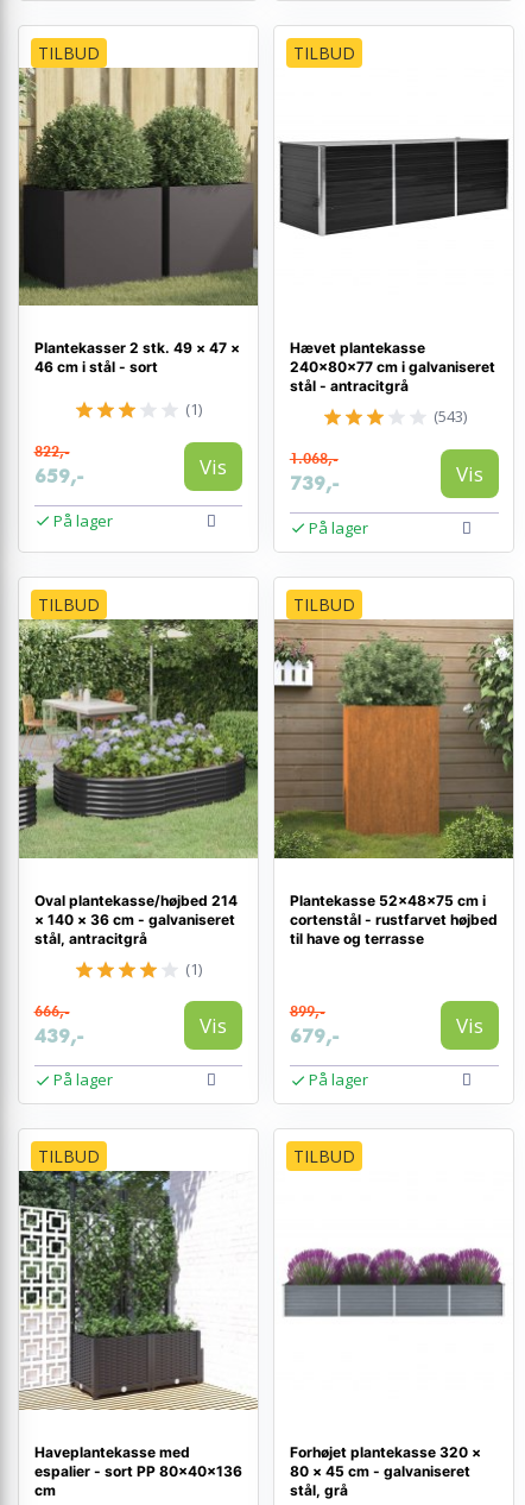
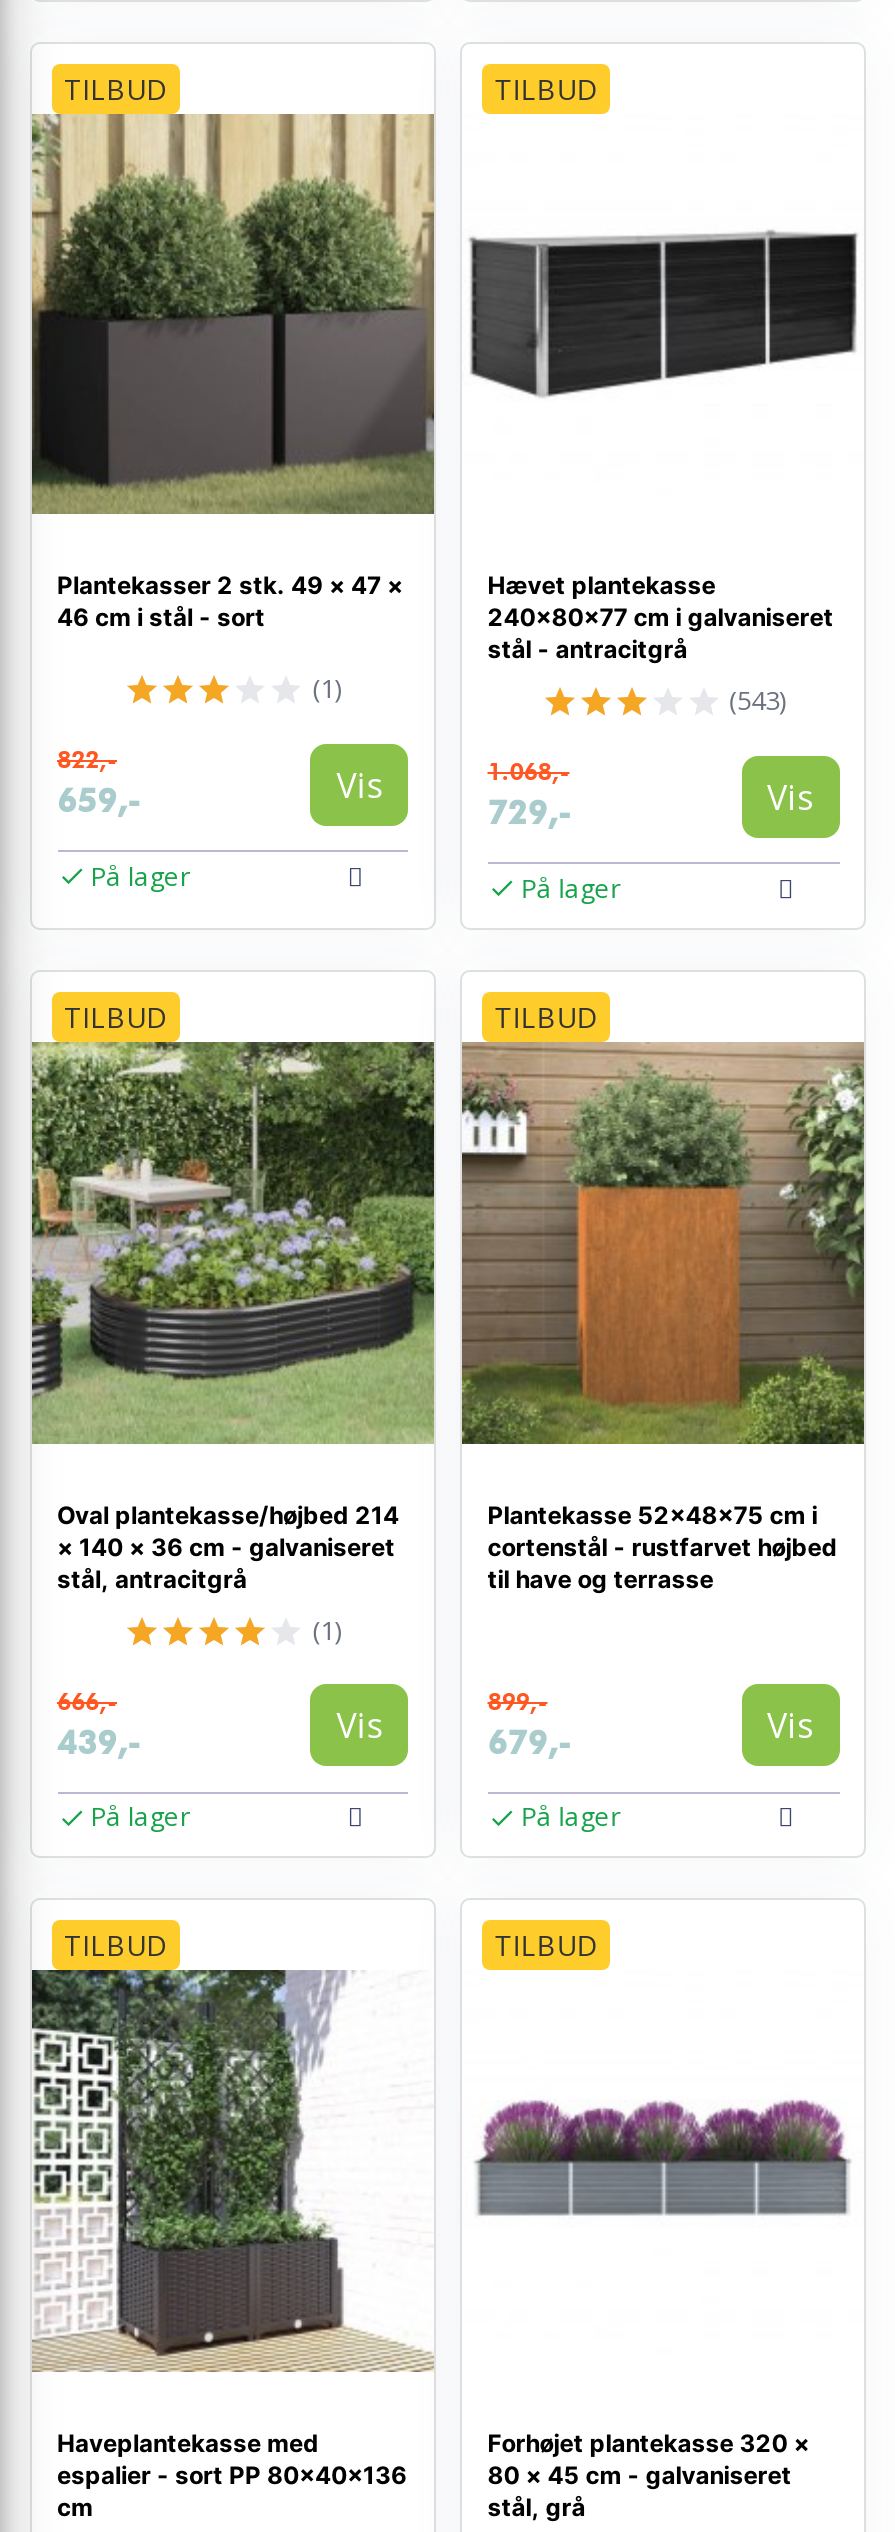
[290,473,339,495] 739,- -> [488,795,572,833] 729,-

